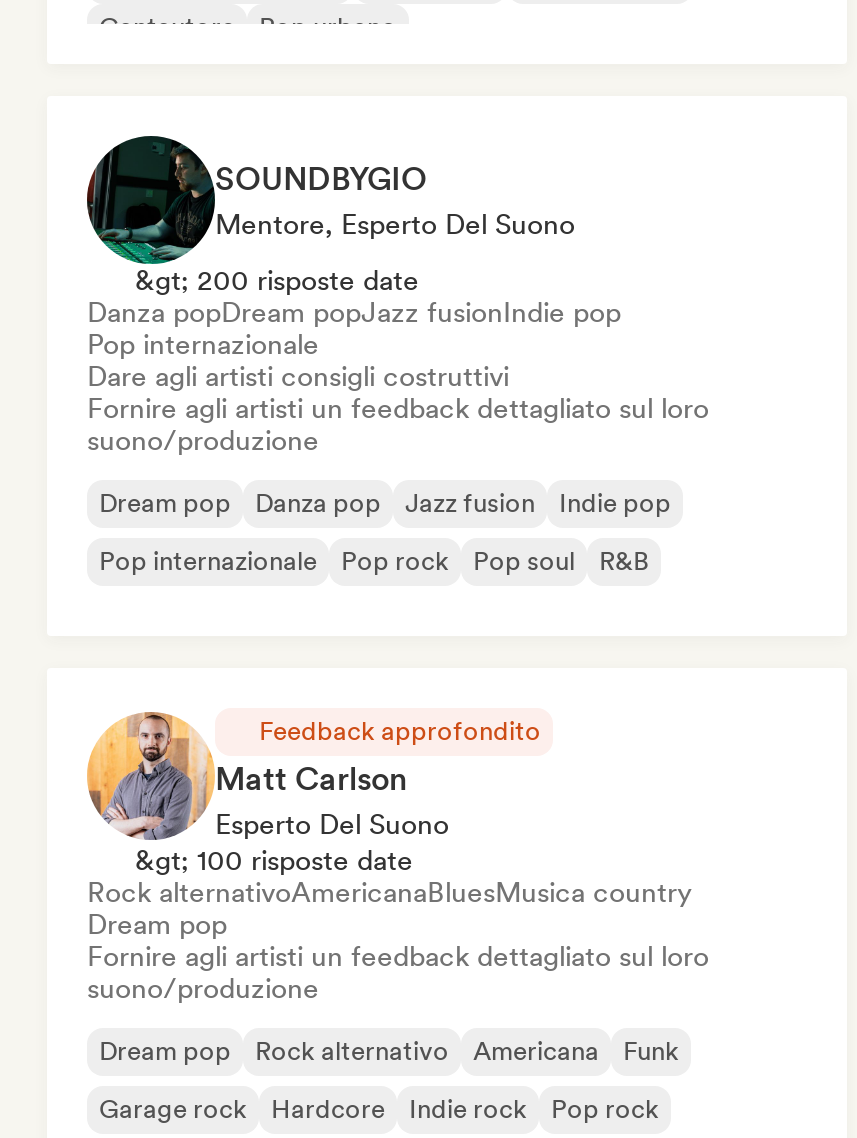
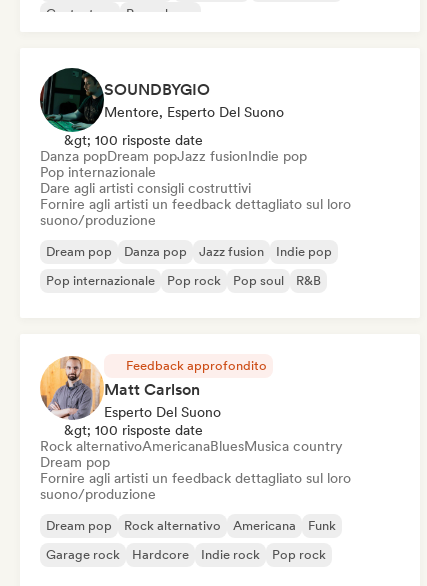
[135,264,419,296] &gt; 200 risposte date -> [64,132,203,148] &gt; 100 risposte date

